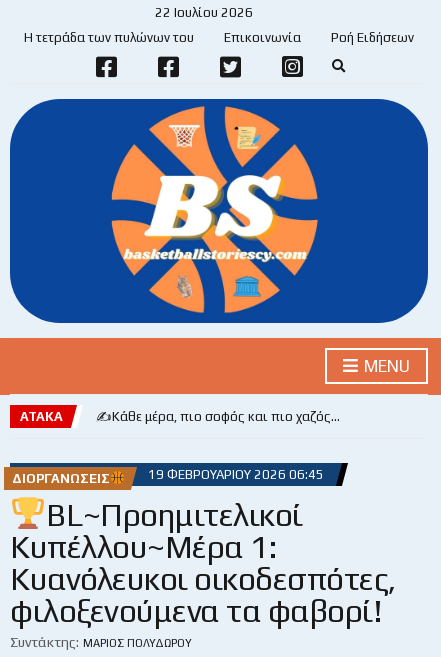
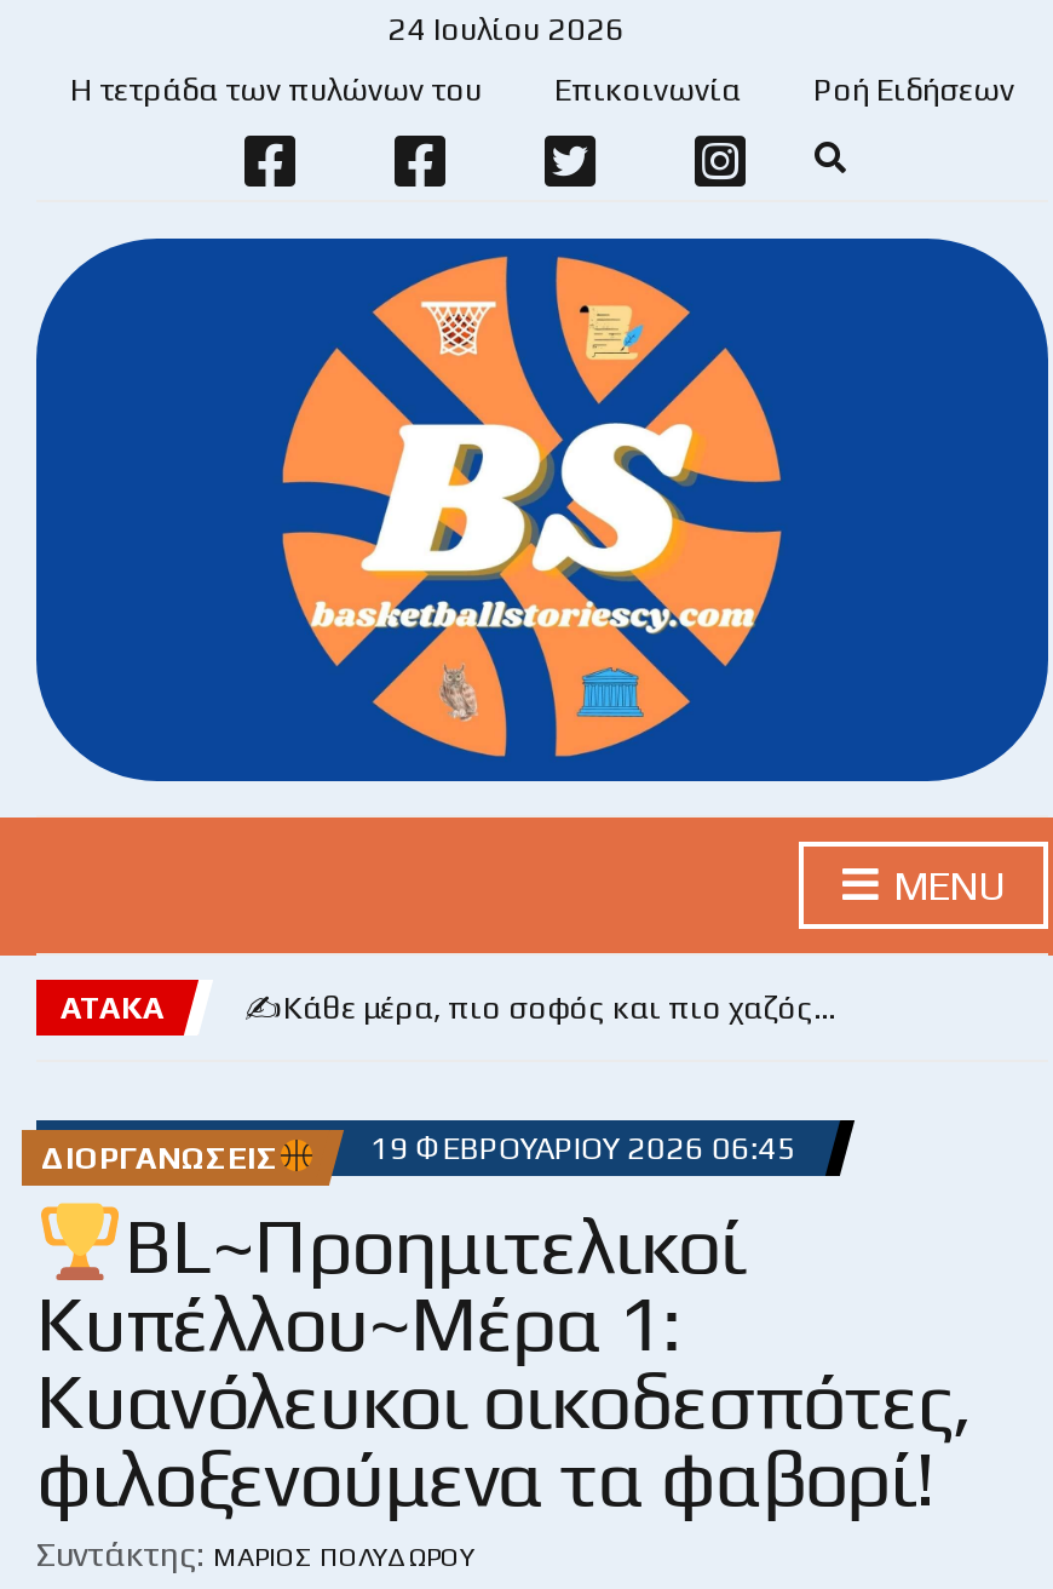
[155,5,253,20] 22 Ιουλίου 2026 -> [387,11,625,47] 24 Ιουλίου 2026

